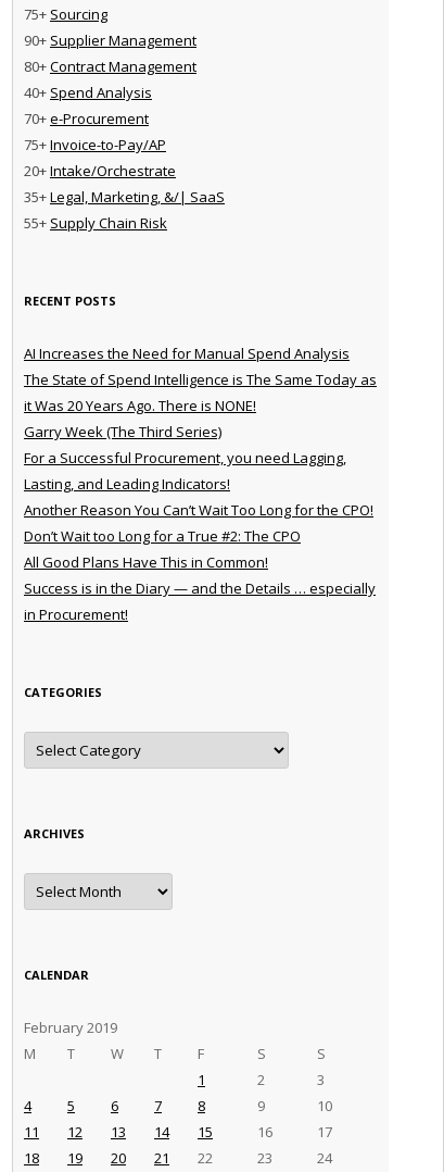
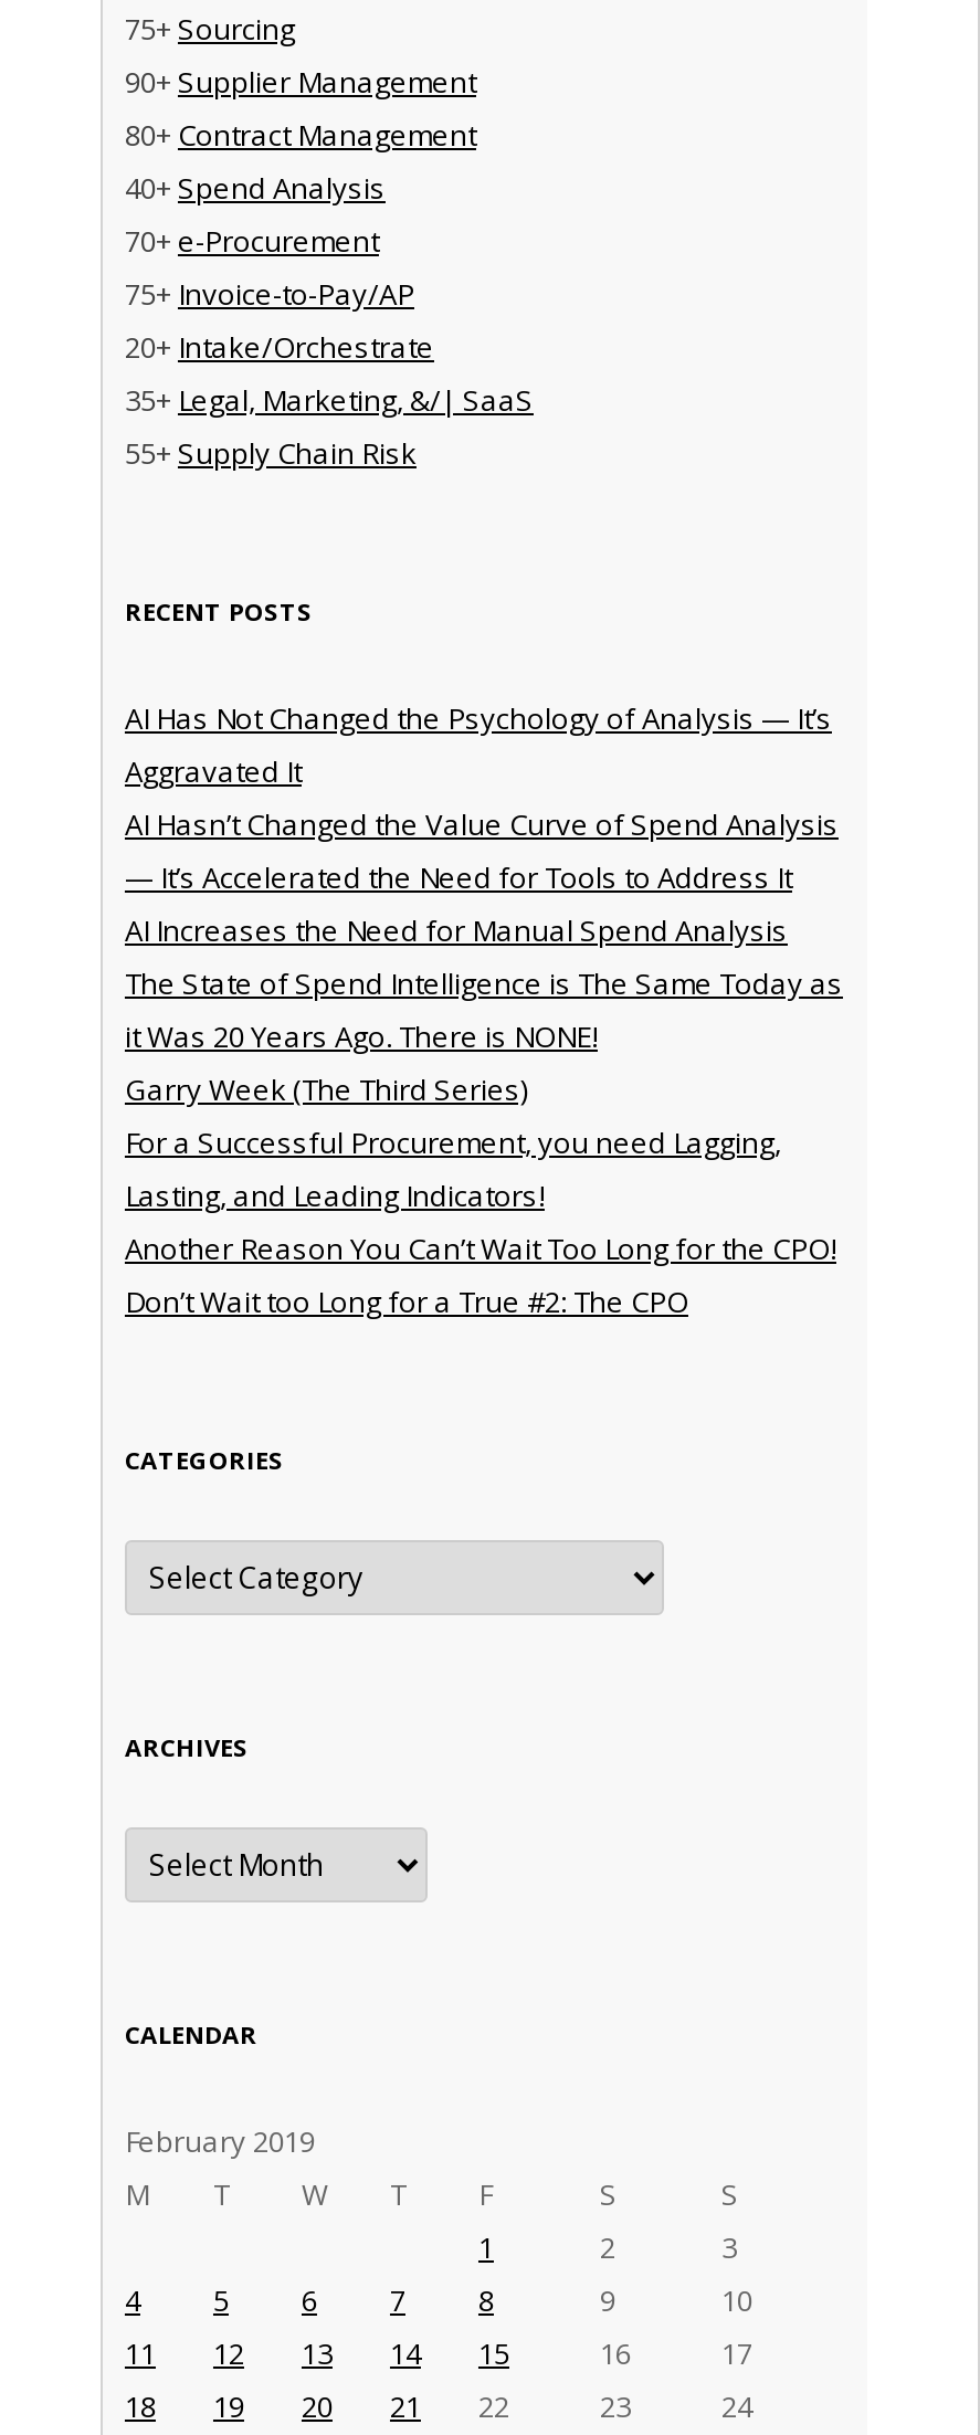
none -> [125,698,839,897] AI Has Not Changed the Psychology of Analysis — It’s | Aggravated It | AI Hasn’t Changed the Value Curve of Spend Analysis | — It’s Accelerated the Need for Tools to Address It
moved [24,343,377,546] -> [125,910,843,1321]: AI Increases the Need for Manual Spend Analysis | The State of Spend Intelligence is The Same Today as | it Was 20 Years Ago. There is NONE! | Garry Week (The Third Series) | For a Successful Procurement, you need Lagging, | Lasting, and Leading Indicators! | Another Reason You Can’t Wait Too Long for the CPO! | Don’t Wait too Long for a True #2: The CPO
[24,552,376,624] All Good Plans Have This in Common! | Success is in the Diary — and the Details … especially | in Procurement! -> none

